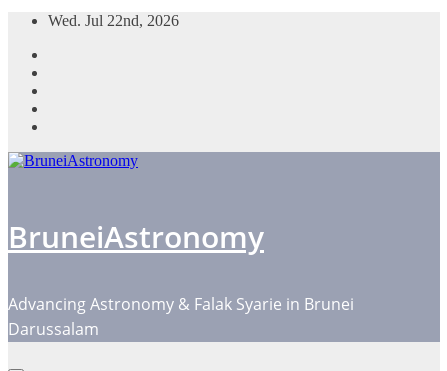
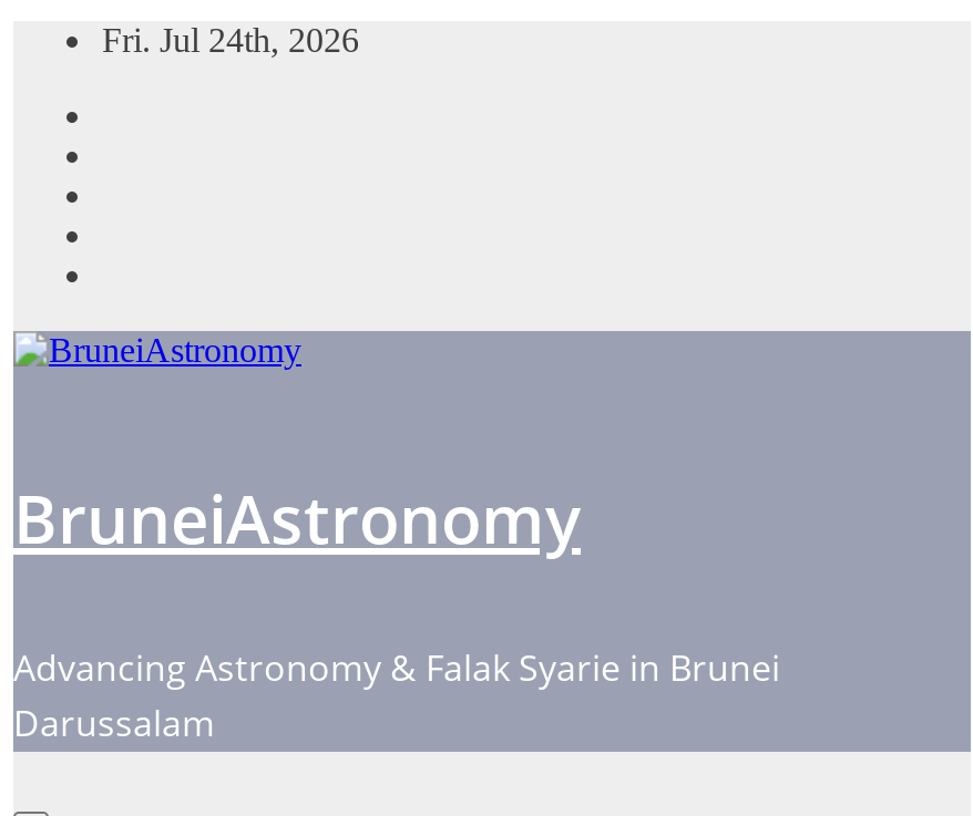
[48,12,179,29] Wed. Jul 22nd, 2026 -> [102,21,359,58] Fri. Jul 24th, 2026

